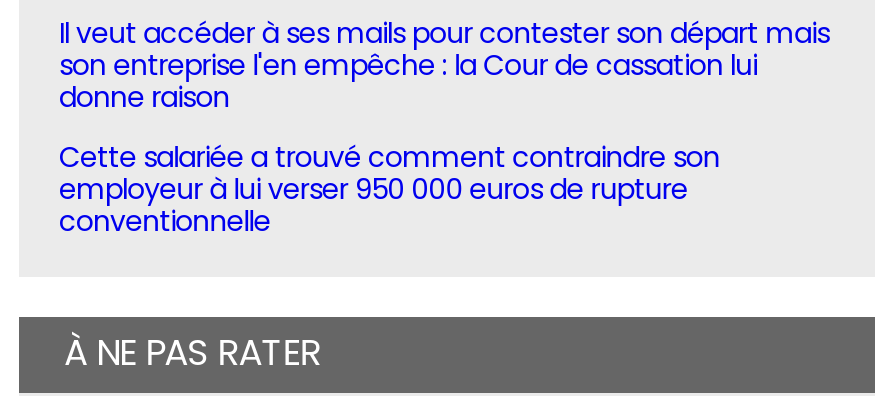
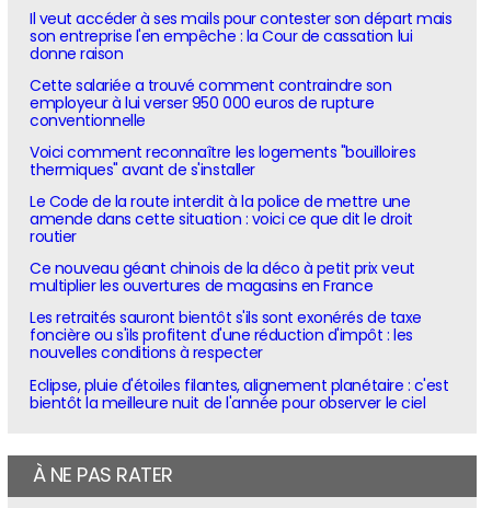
none -> [30,145,448,410] Voici comment reconnaître les logements "bouilloires | thermiques" avant de s'installer | Le Code de la route interdit à la police de mettre une | amende dans cette situation : voici ce que dit le droit | routier | Ce nouveau géant chinois de la déco à petit prix veut | multiplier les ouvertures de magasins en France | Les retraités sauront bientôt s'ils sont exonérés de taxe | foncière ou s'ils profitent d'une réduction d'impôt : les | nouvelles conditions à respecter | Eclipse, pluie d'étoiles filantes, alignement planétaire : c'est | bientôt la meilleure nuit de l'année pour observer le ciel

